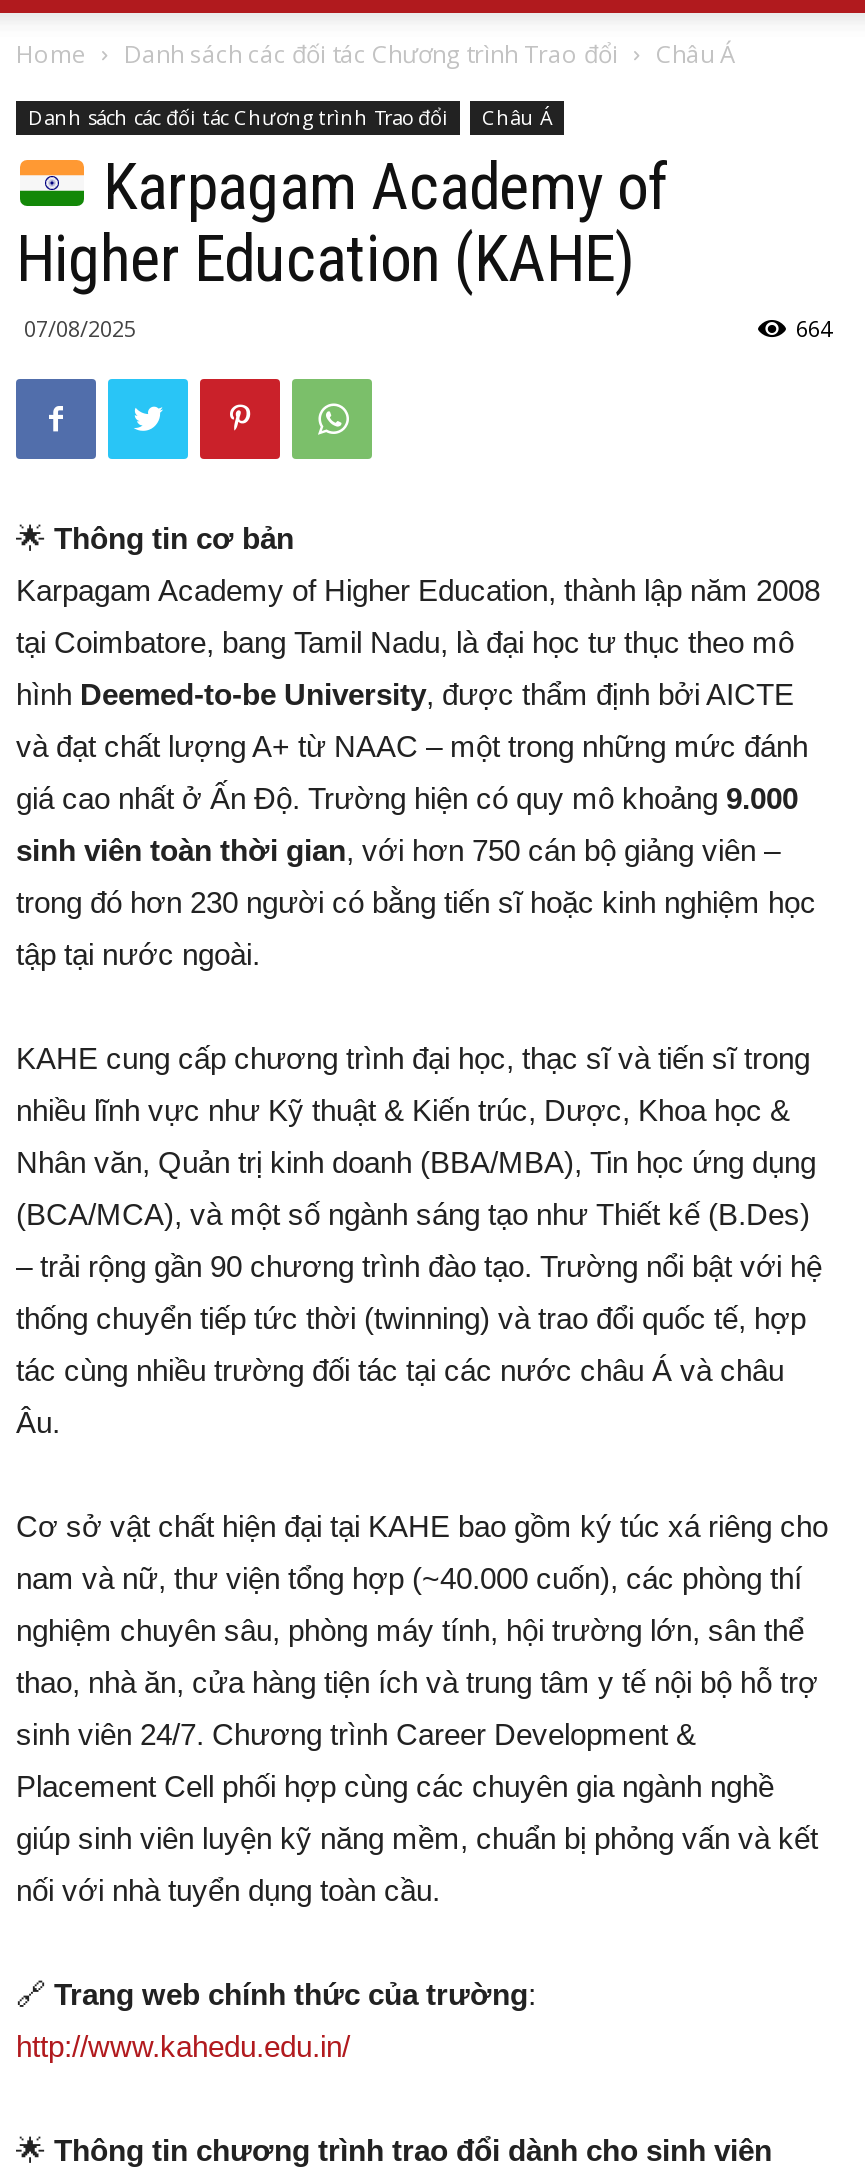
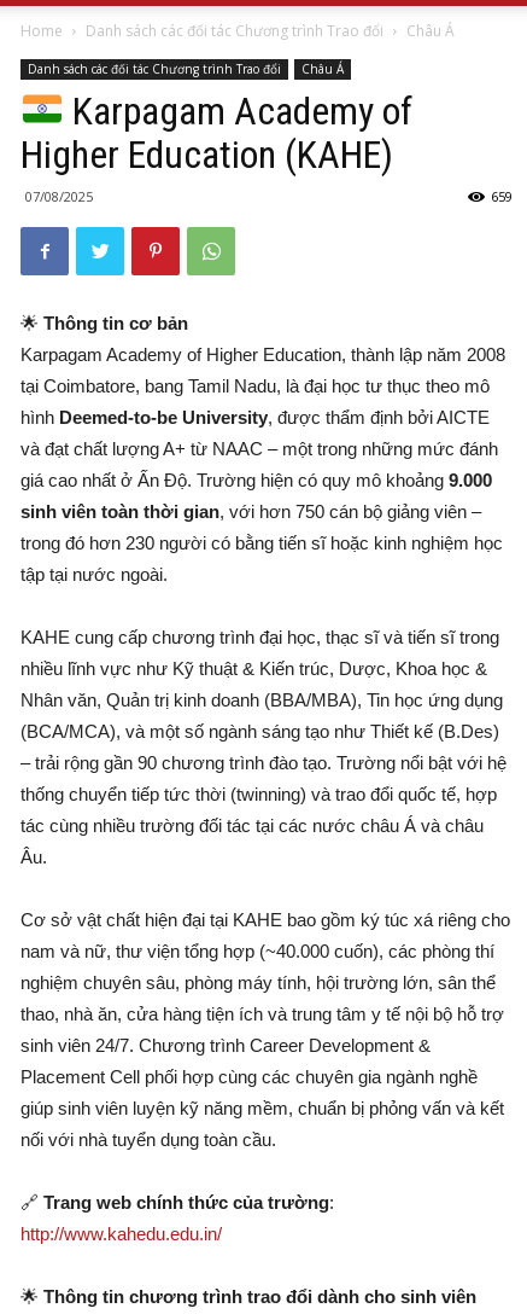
[796,313,832,343] 664 -> [491,187,513,205] 659

